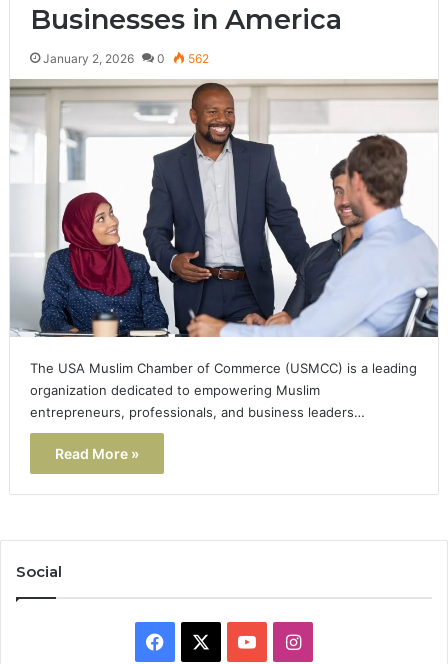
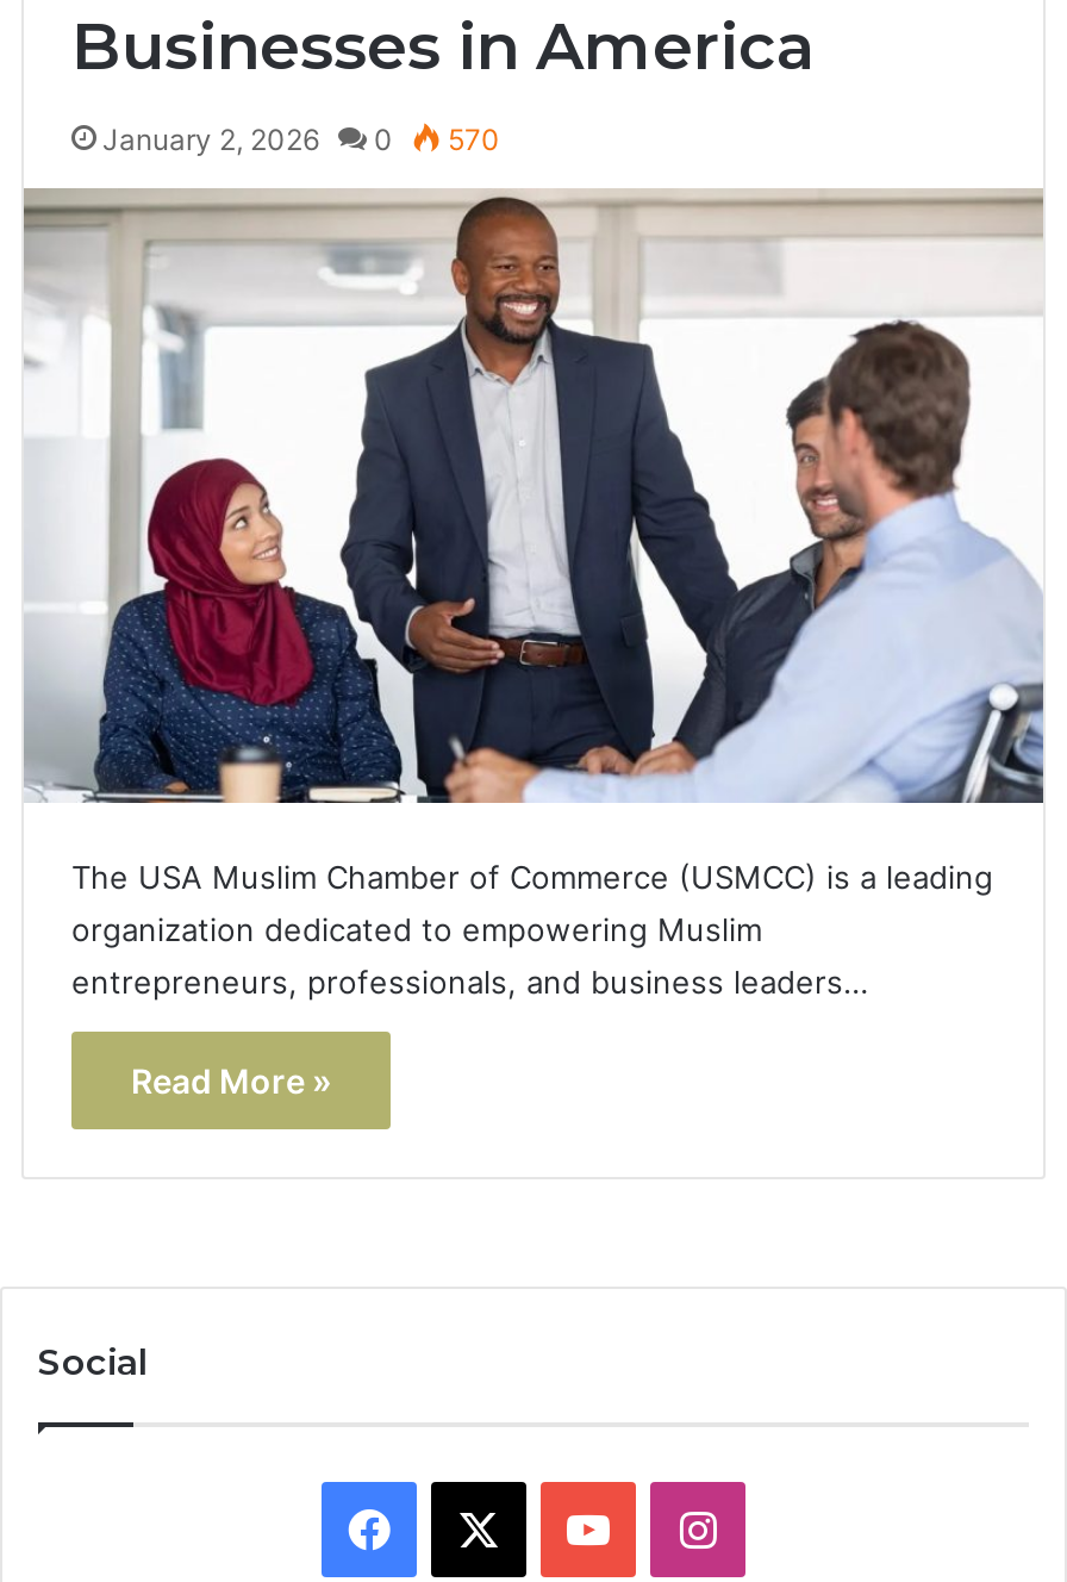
[43,51,209,66] January 2, 2026 0 562 -> [102,122,500,157] January 2, 2026 0 570

